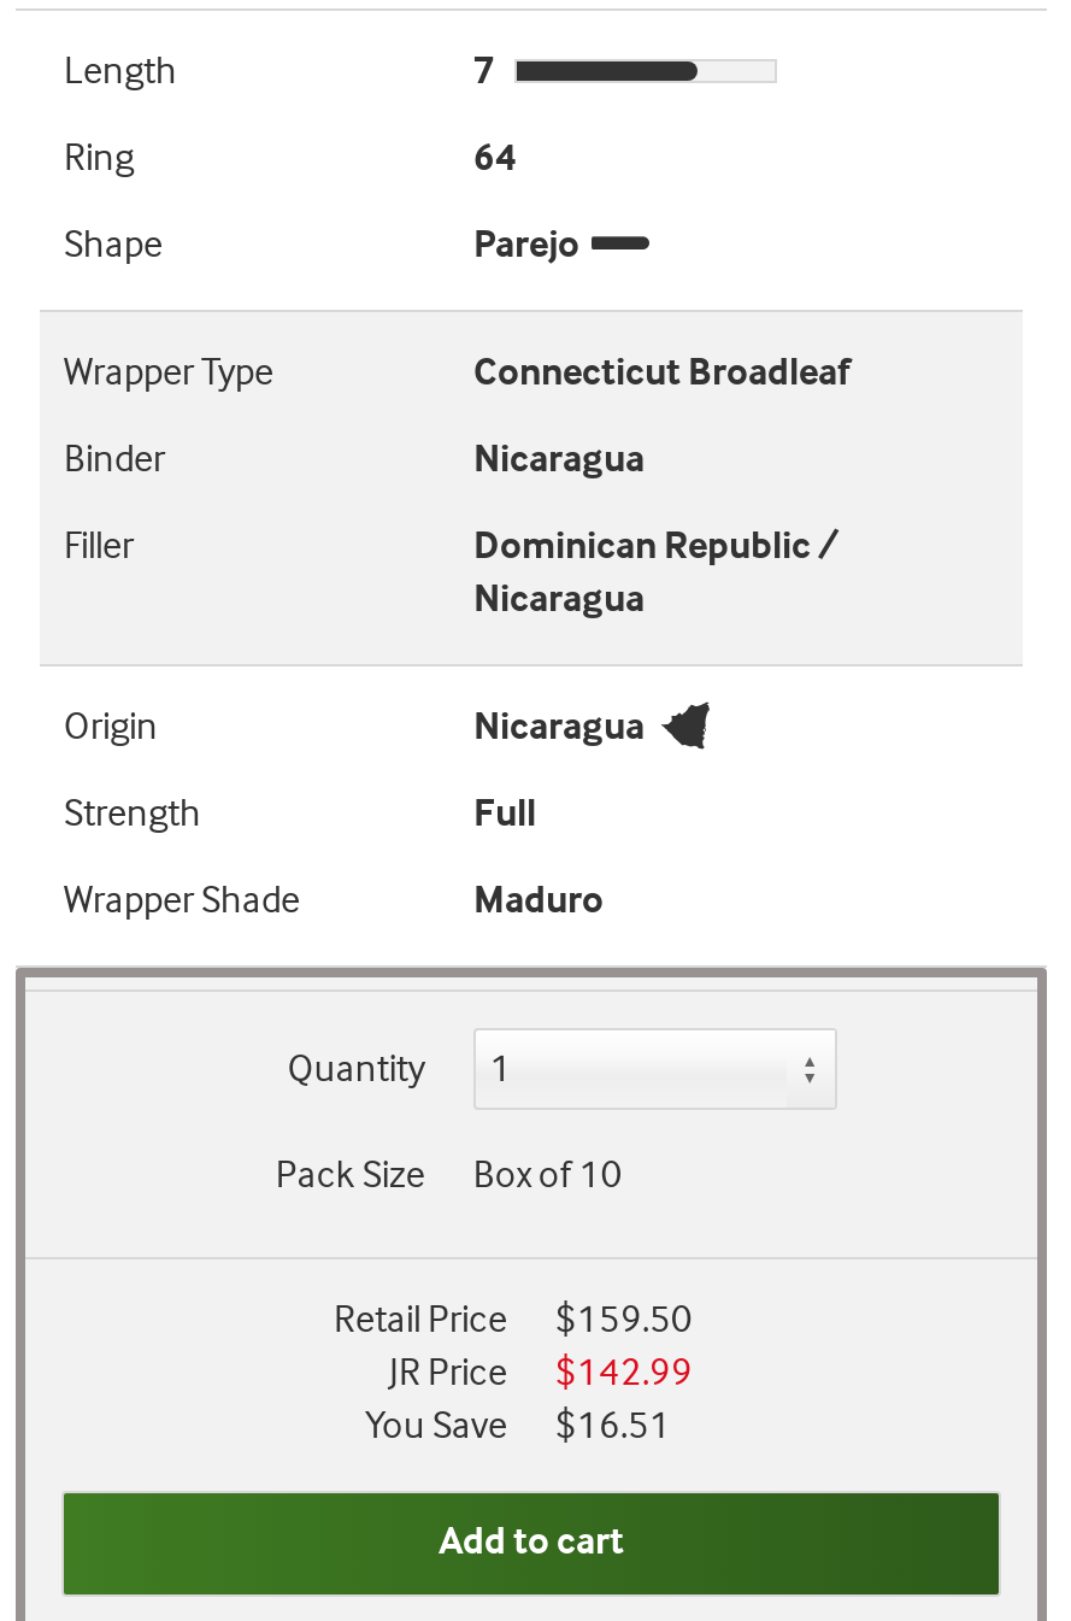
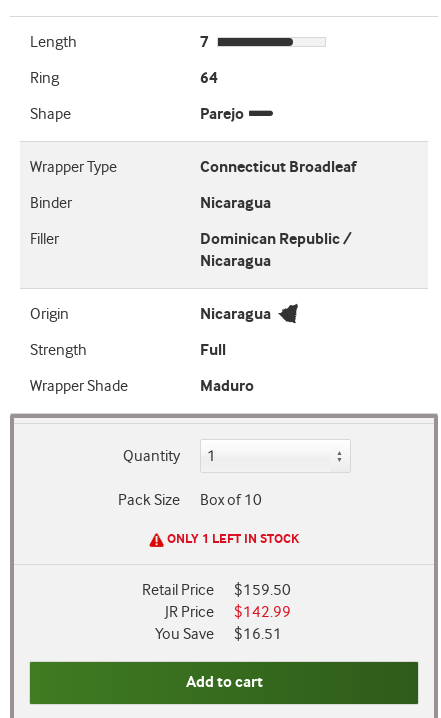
none -> [167,532,299,547] ONLY 1 LEFT IN STOCK

